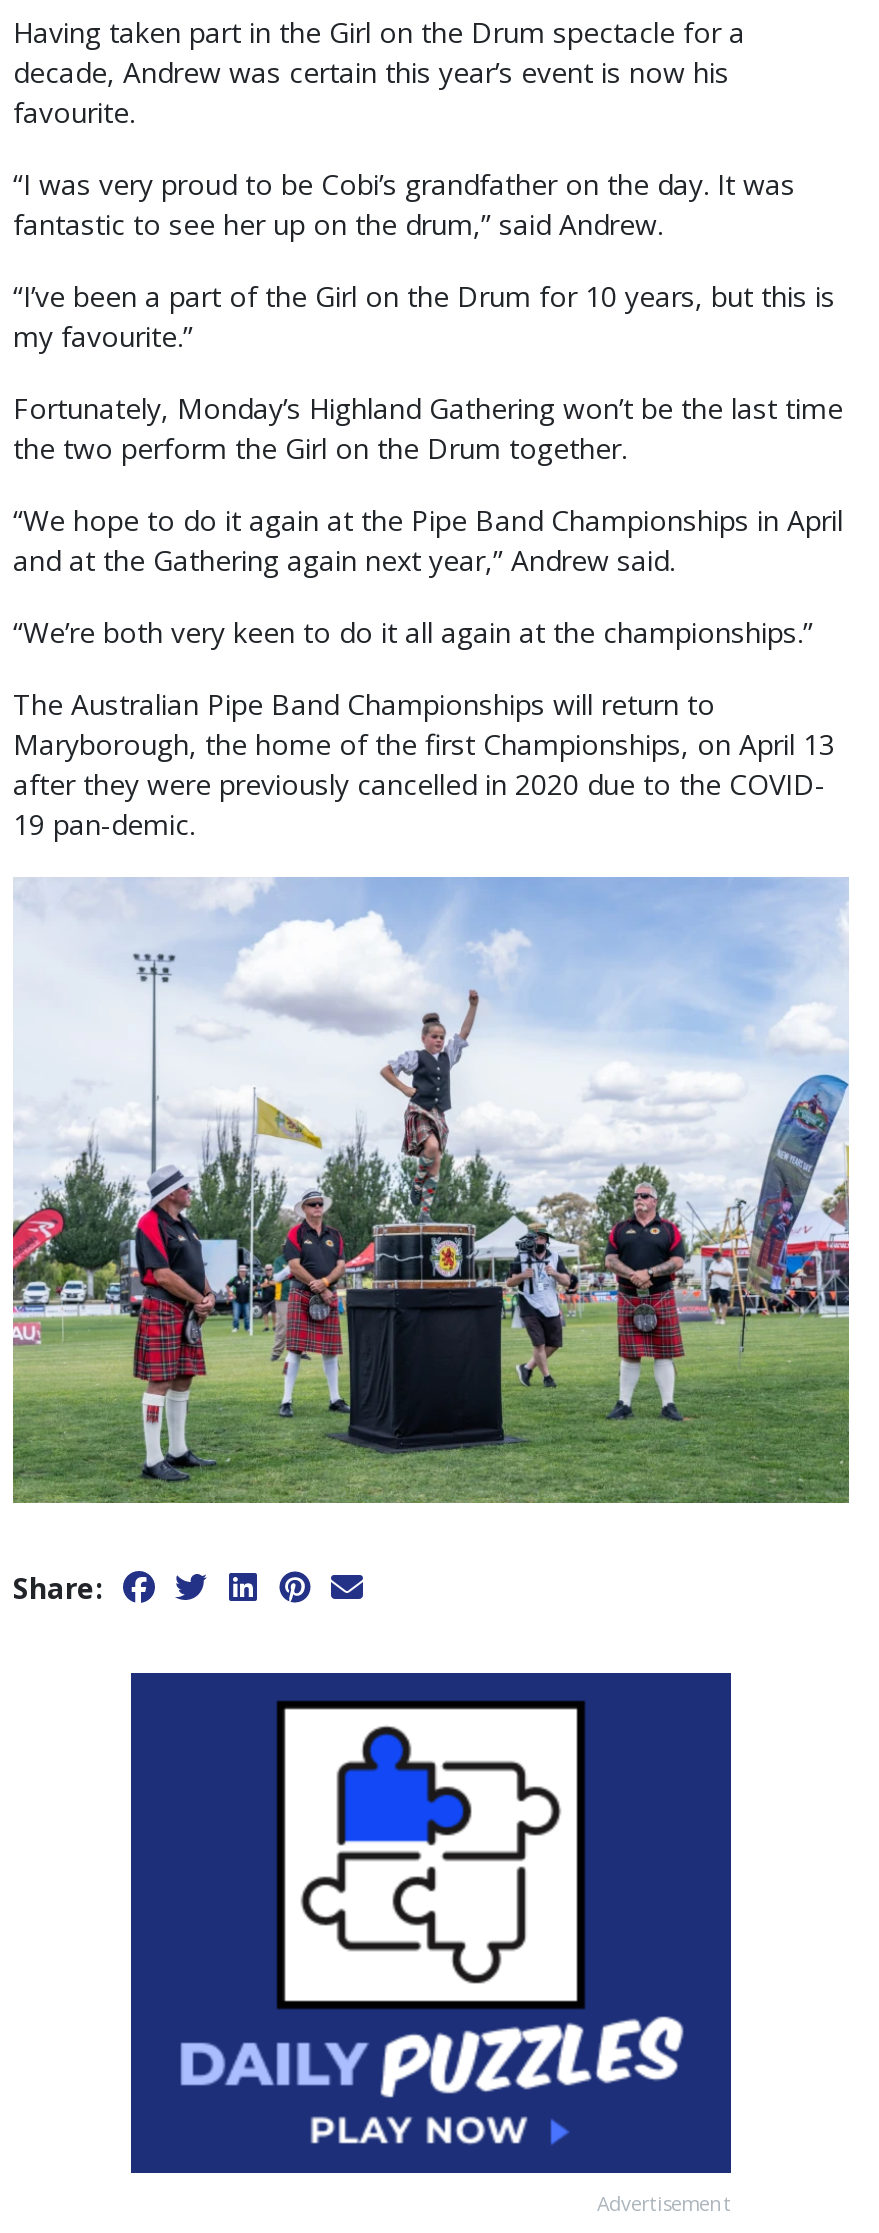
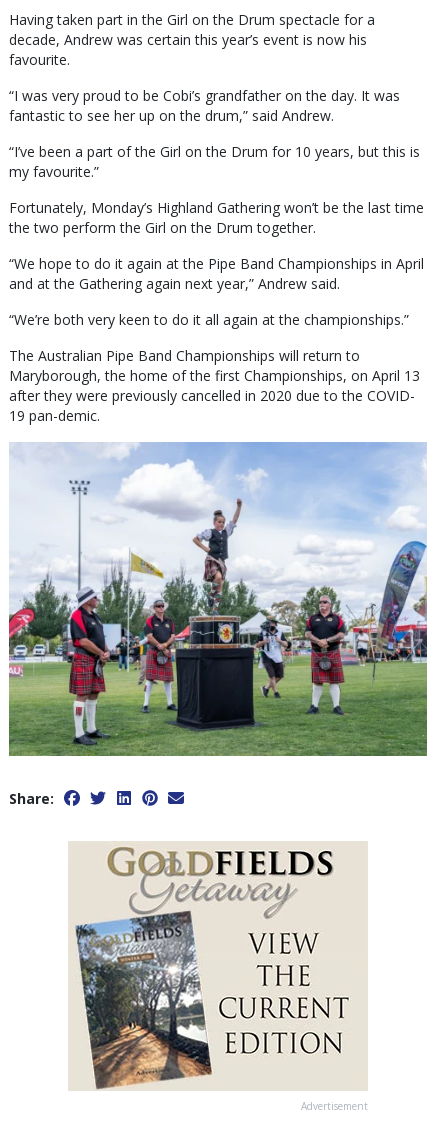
[129,1670,733,2174] [image] -> [68,840,368,1090] [image]

